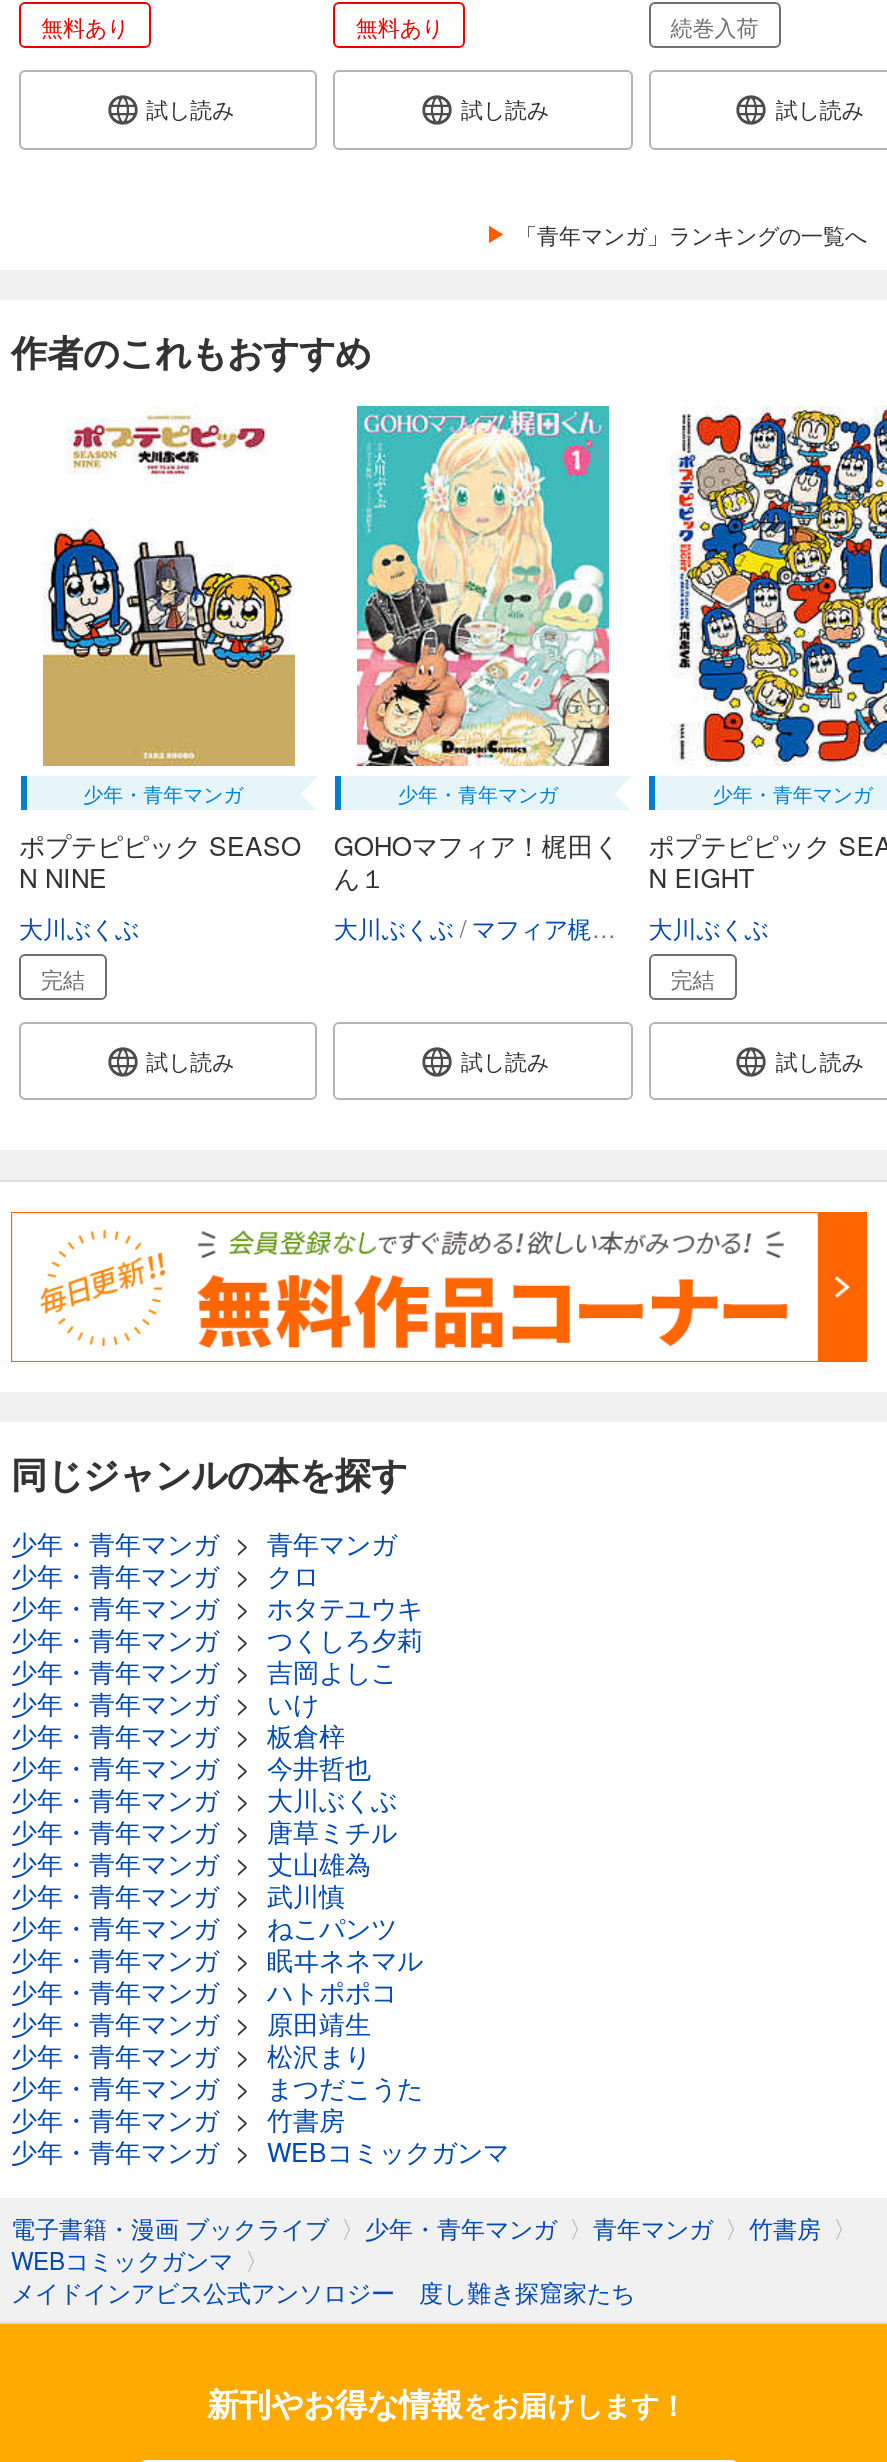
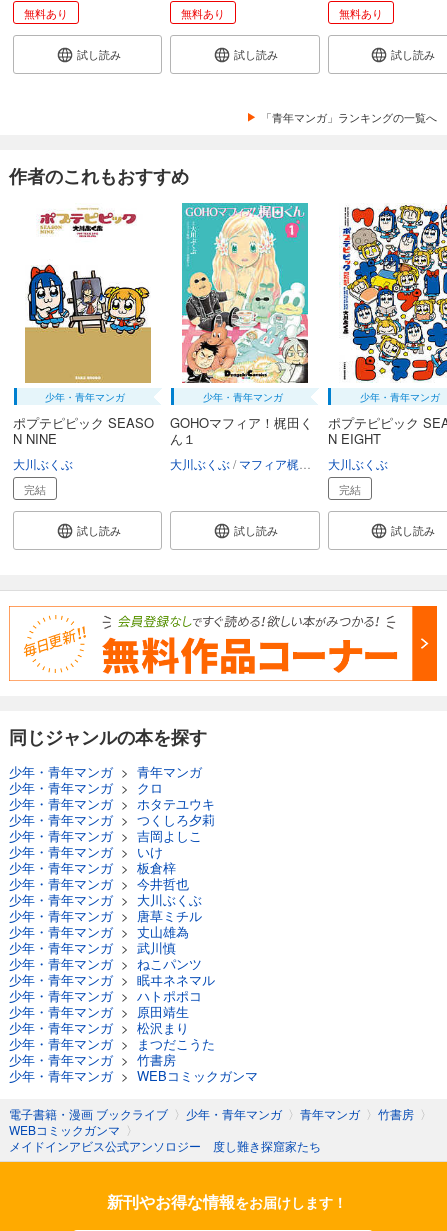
[670,11,758,43] 続巻入荷 -> [339,5,383,21] 無料あり

